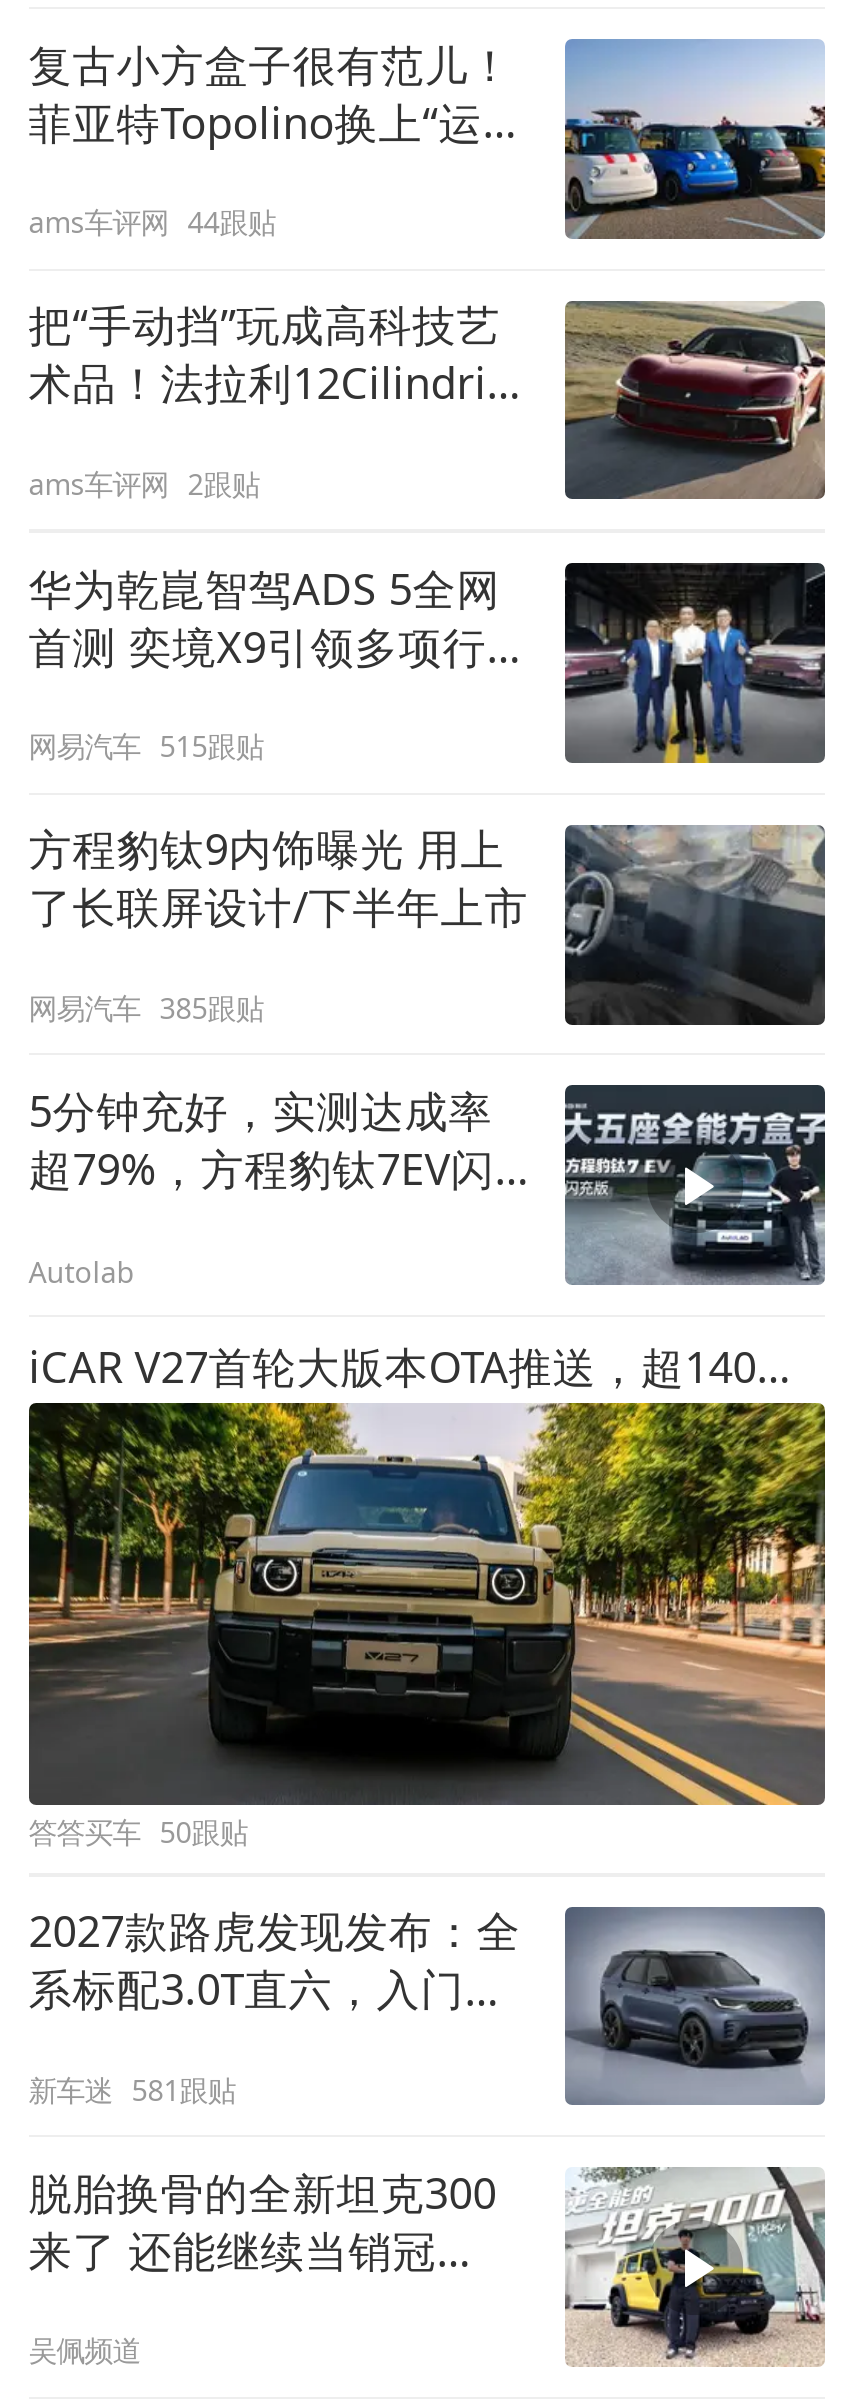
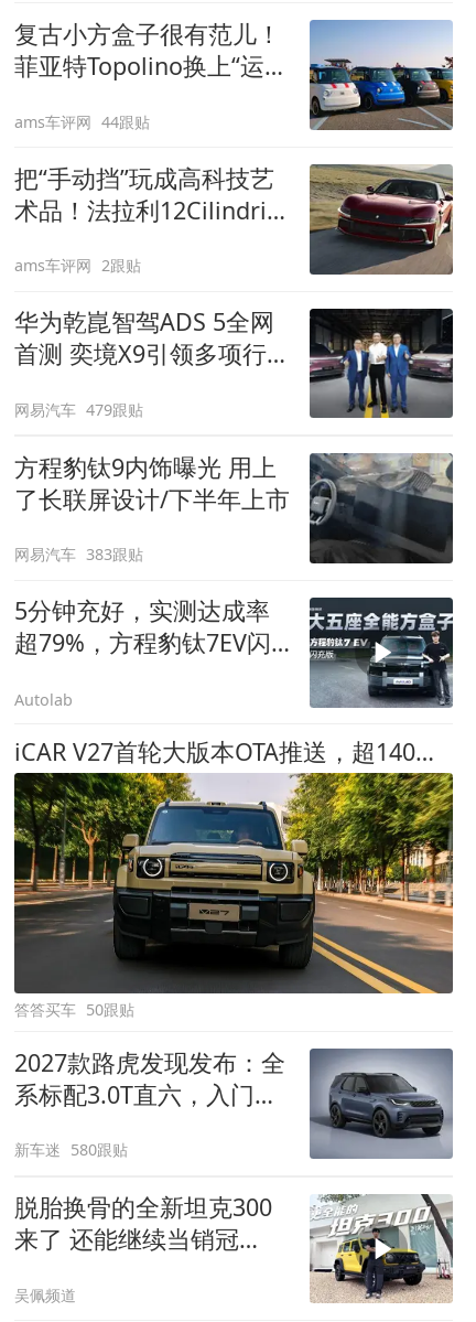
[28,727,264,765] 网易汽车 515跟贴 -> [14,399,144,420] 网易汽车 479跟贴
[28,989,264,1027] 网易汽车 385跟贴 -> [14,544,144,565] 网易汽车 383跟贴
[28,2071,236,2109] 新车迷 581跟贴 -> [14,1139,128,1160] 新车迷 580跟贴

